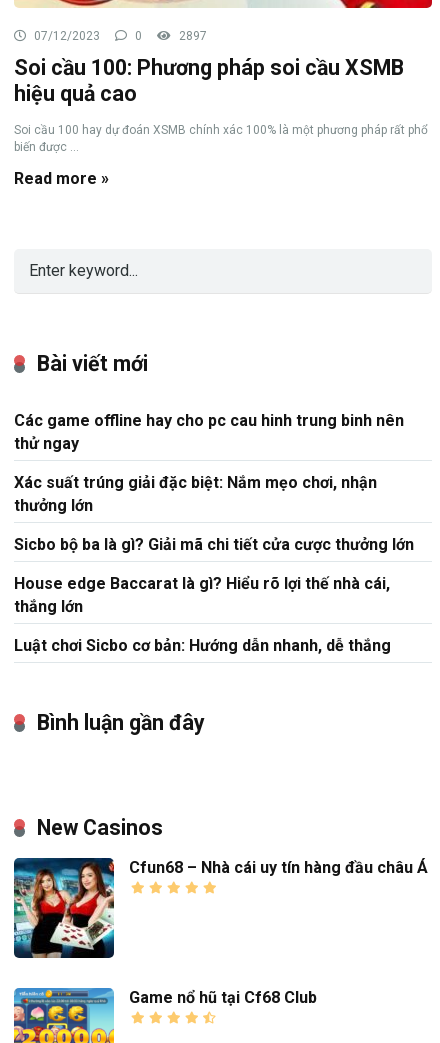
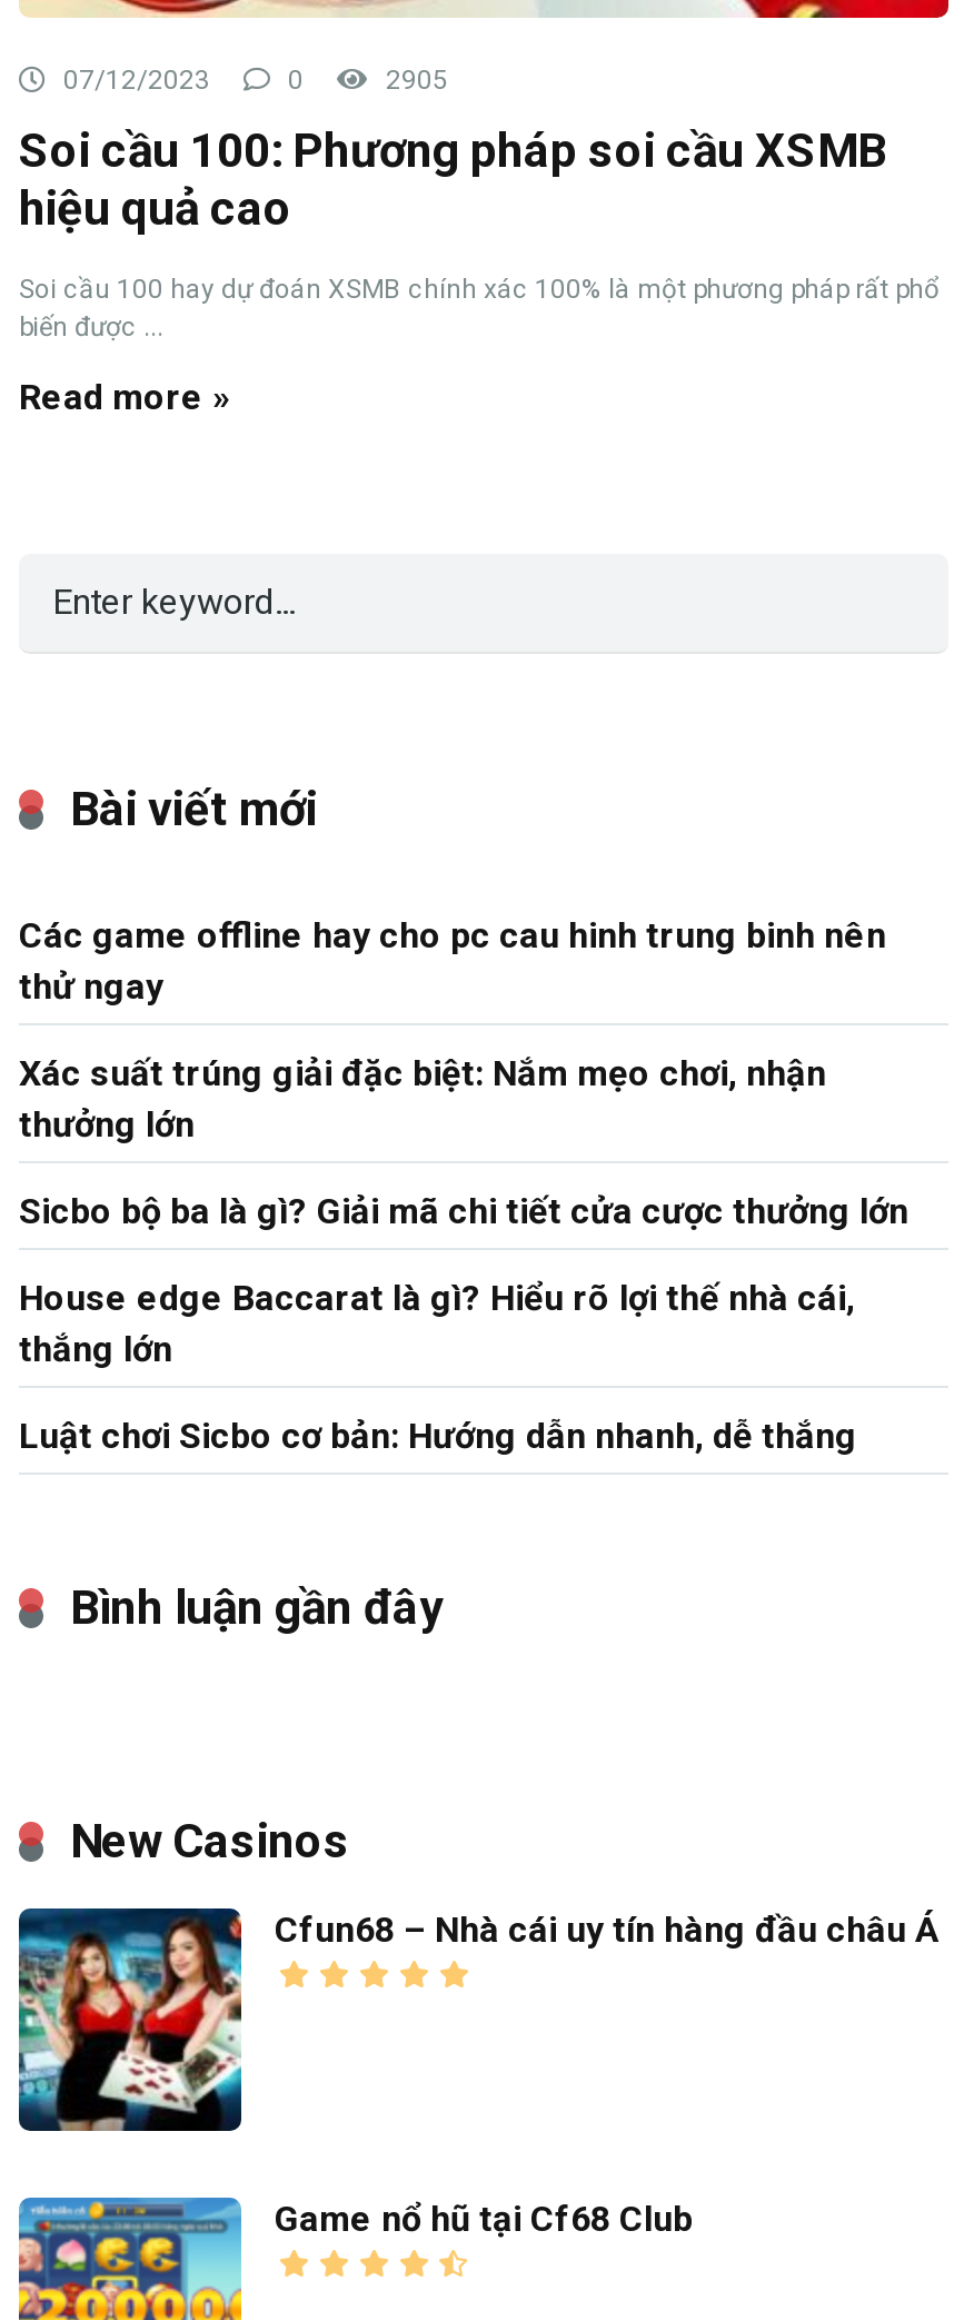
[176,29,207,43] 2897 -> [379,64,448,95] 2905

